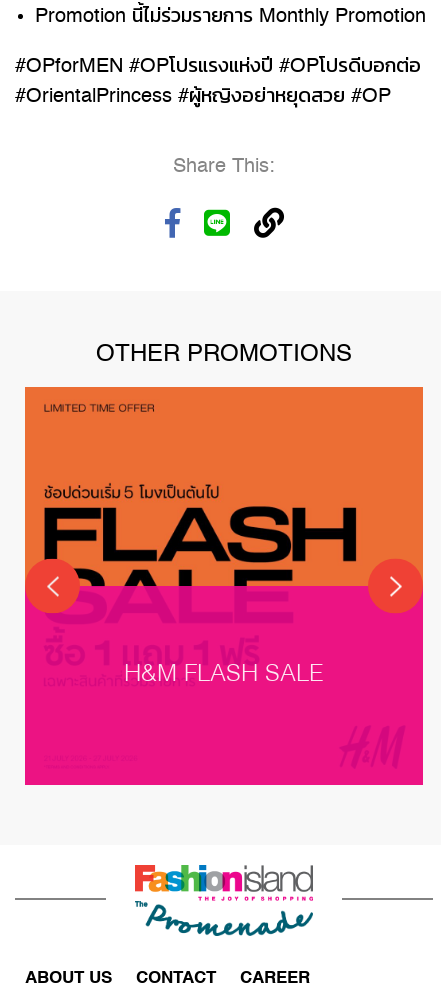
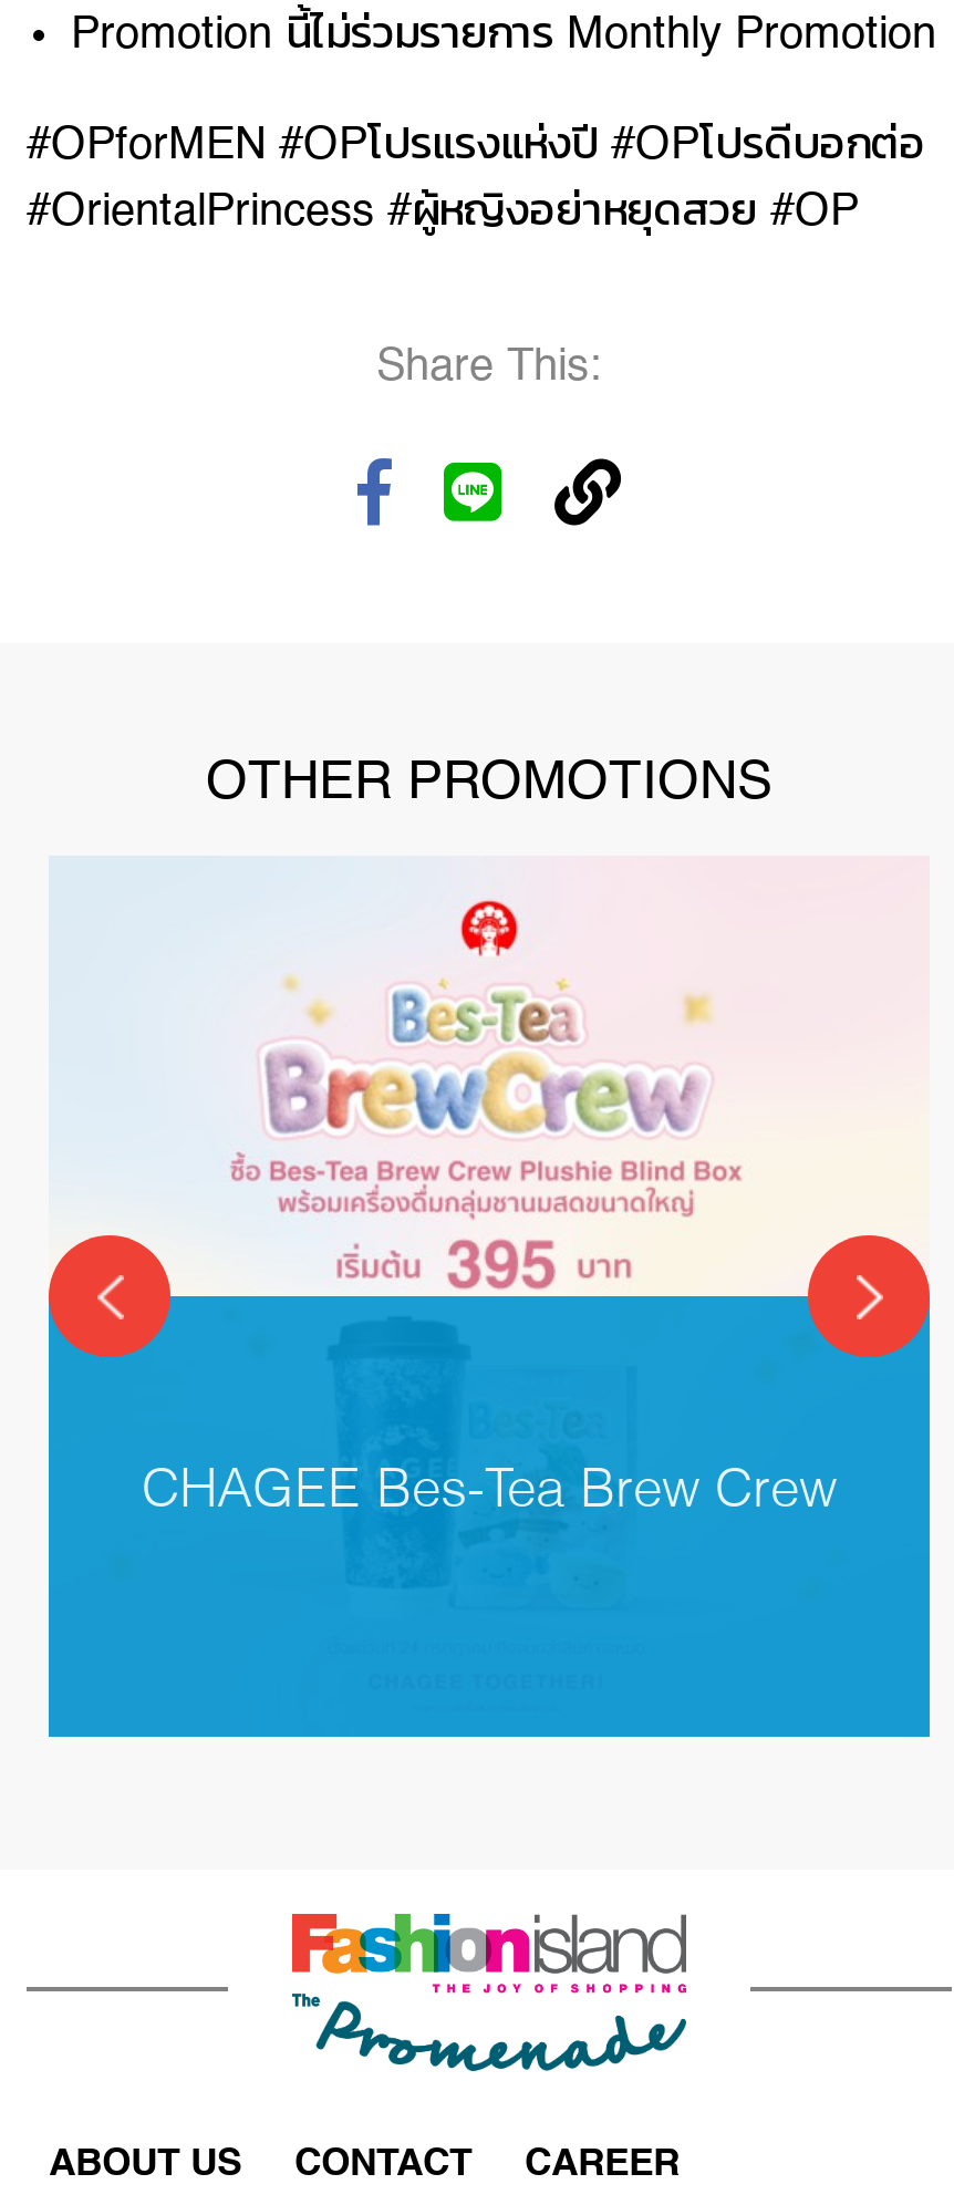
[24,386,424,786] [image] | H&M FLASH SALE -> [46,856,932,1739] [image] | CHAGEE Bes-Tea Brew Crew

